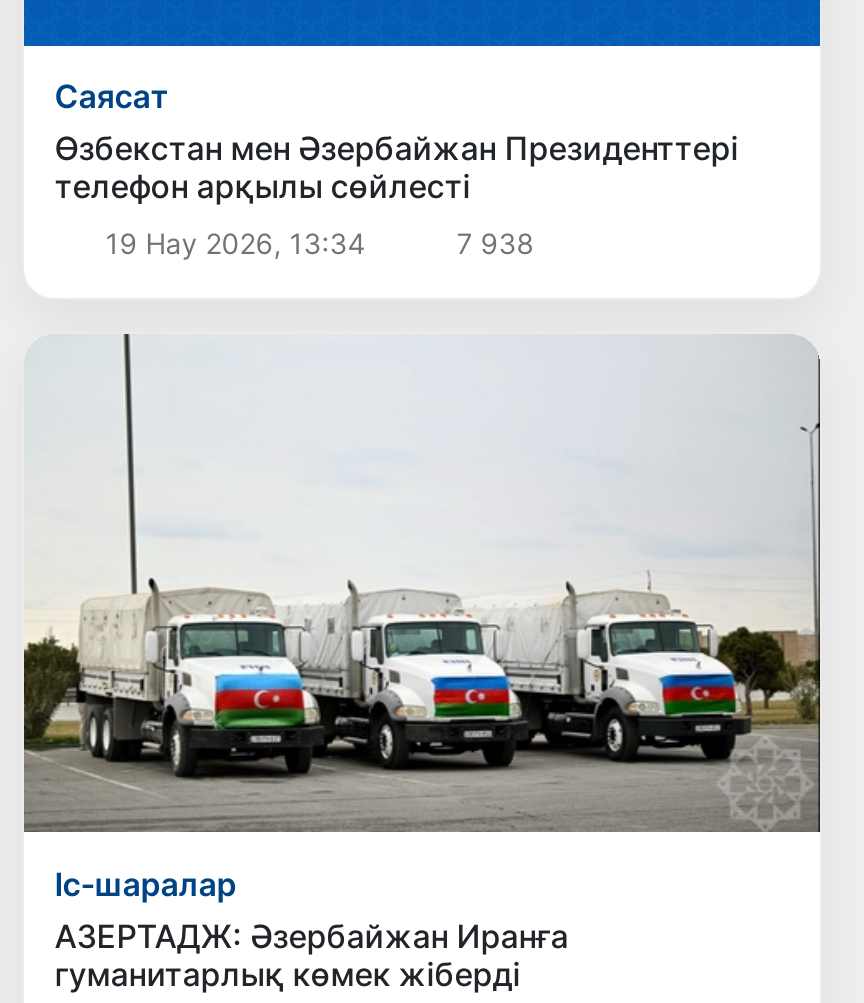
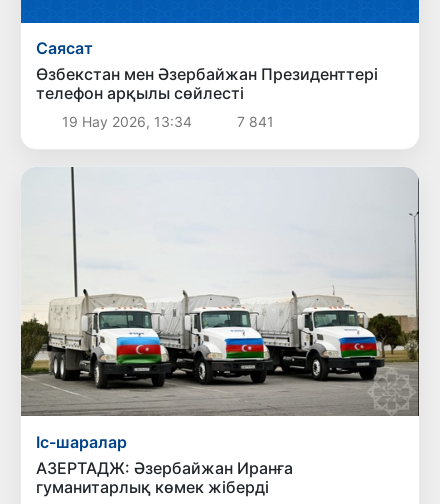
[448,227,534,261] 7 938 -> [233,113,274,130] 7 841

